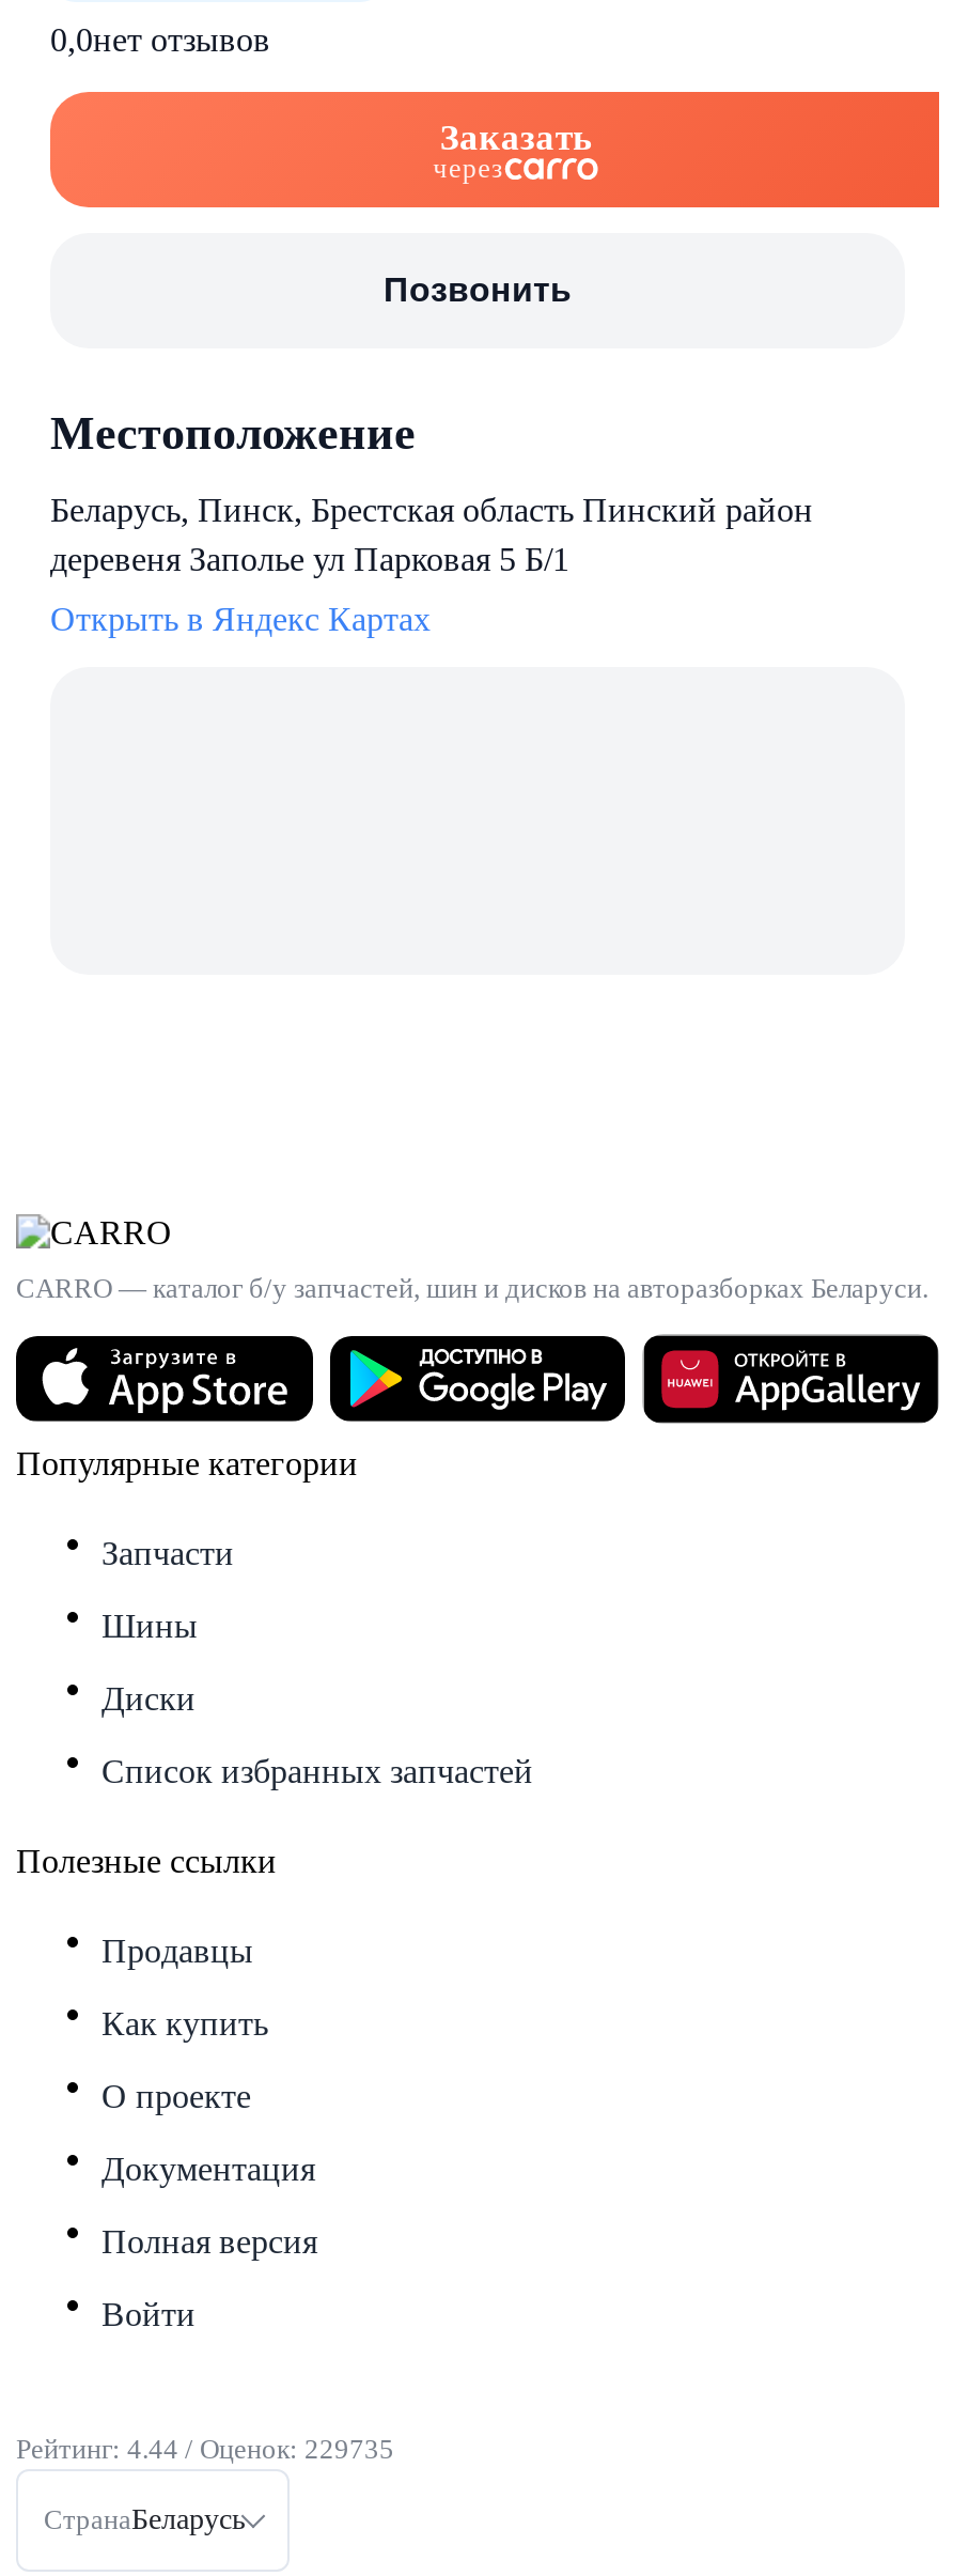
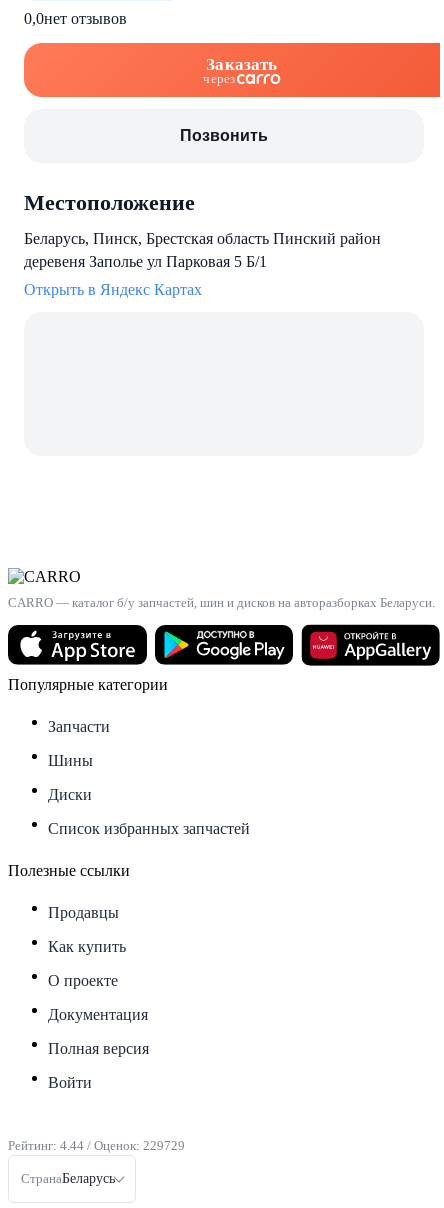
[16,2432,394,2464] Рейтинг: 4.44 / Оценок: 229735 -> [8,1138,185,1153] Рейтинг: 4.44 / Оценок: 229729

